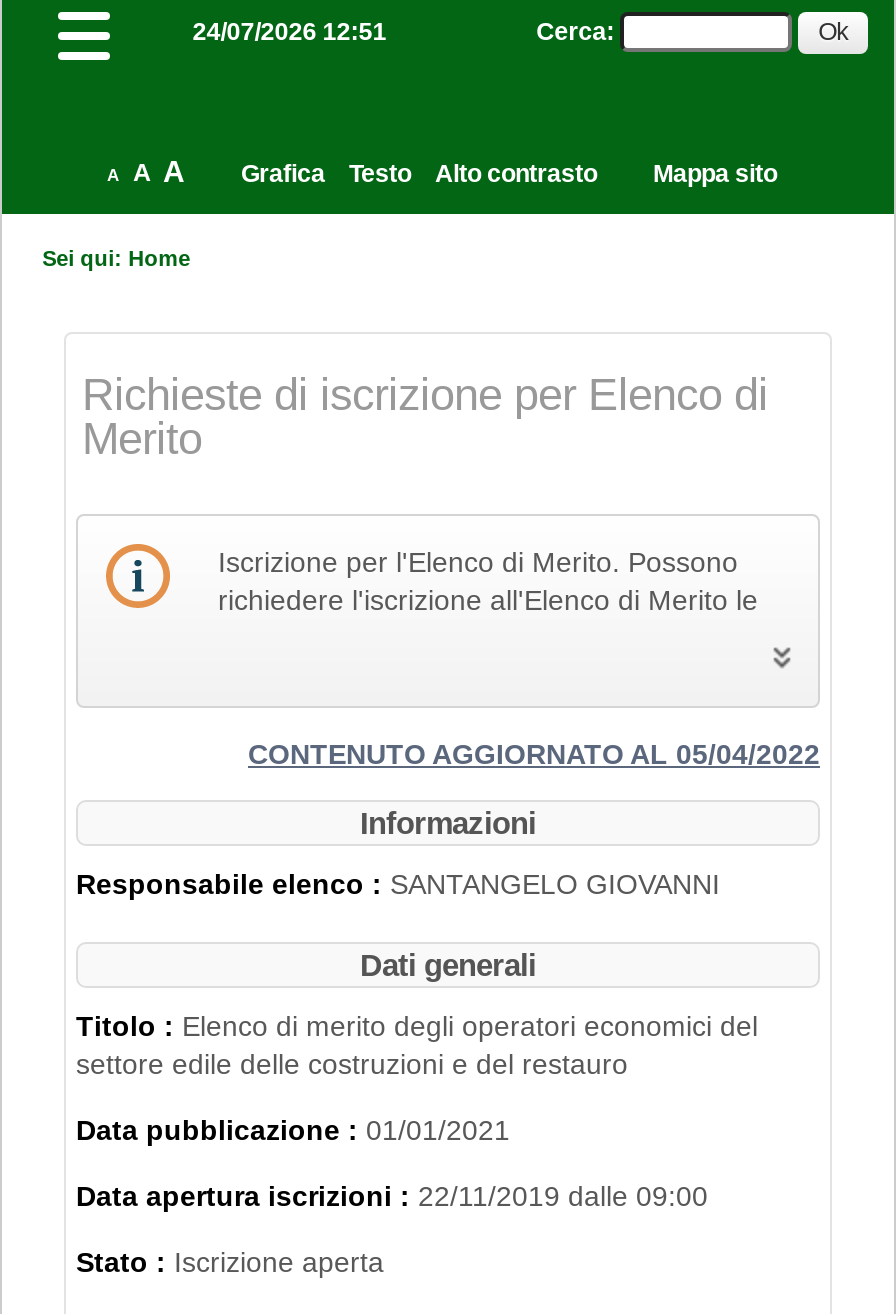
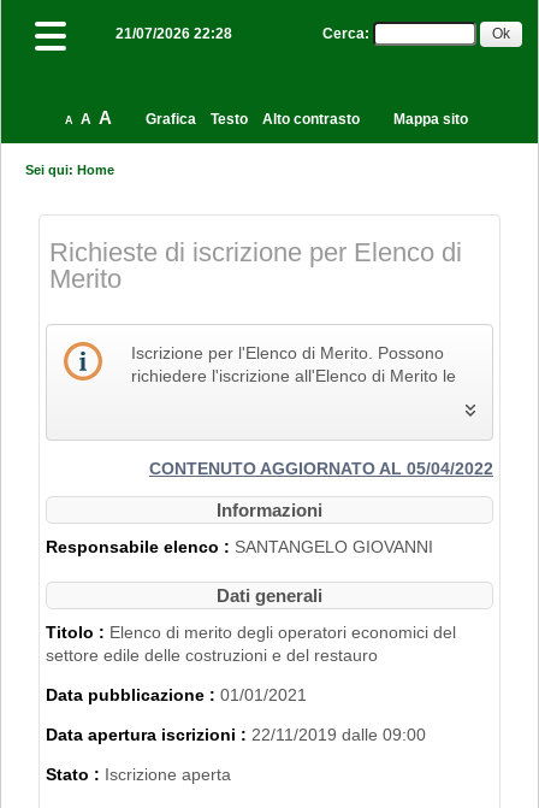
[193,18,387,46] 24/07/2026 12:51 -> [116,26,233,42] 21/07/2026 22:28

